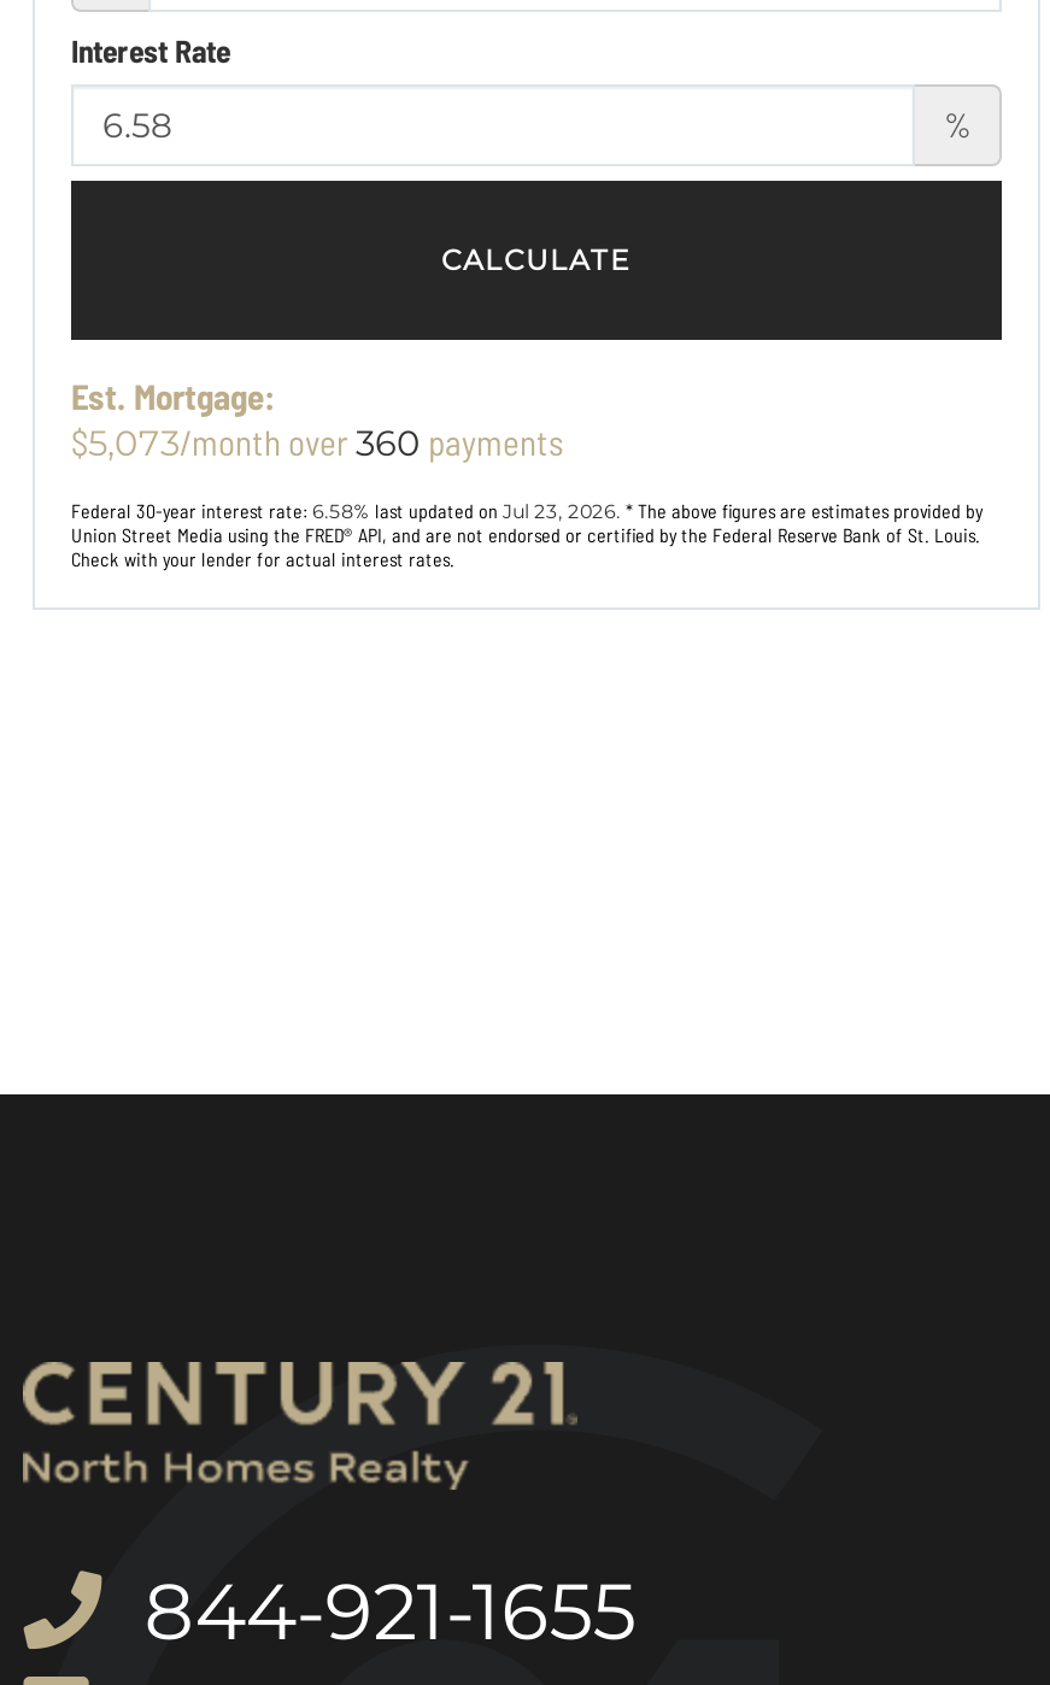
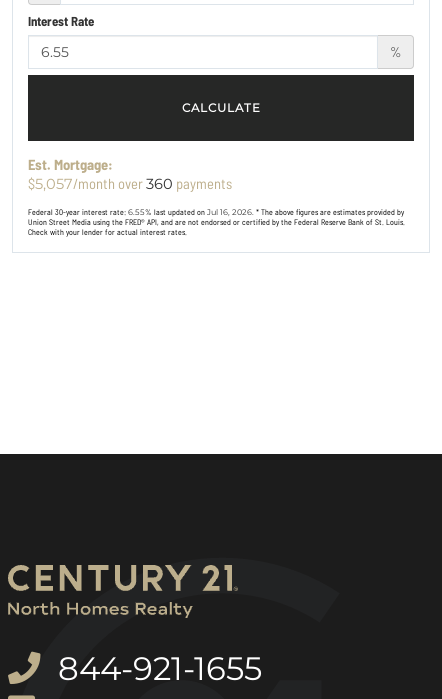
[71,419,563,465] $5,073/month over 360 payments -> [28,174,232,193] $5,057/month over 360 payments
[71,499,982,523] Federal 30-year interest rate: 6.58% last updated on Jul 23, 2026. * The above figures are estimates provided by -> [28,207,404,217] Federal 30-year interest rate: 6.55% last updated on Jul 16, 2026. * The above figures are estimates provided by

